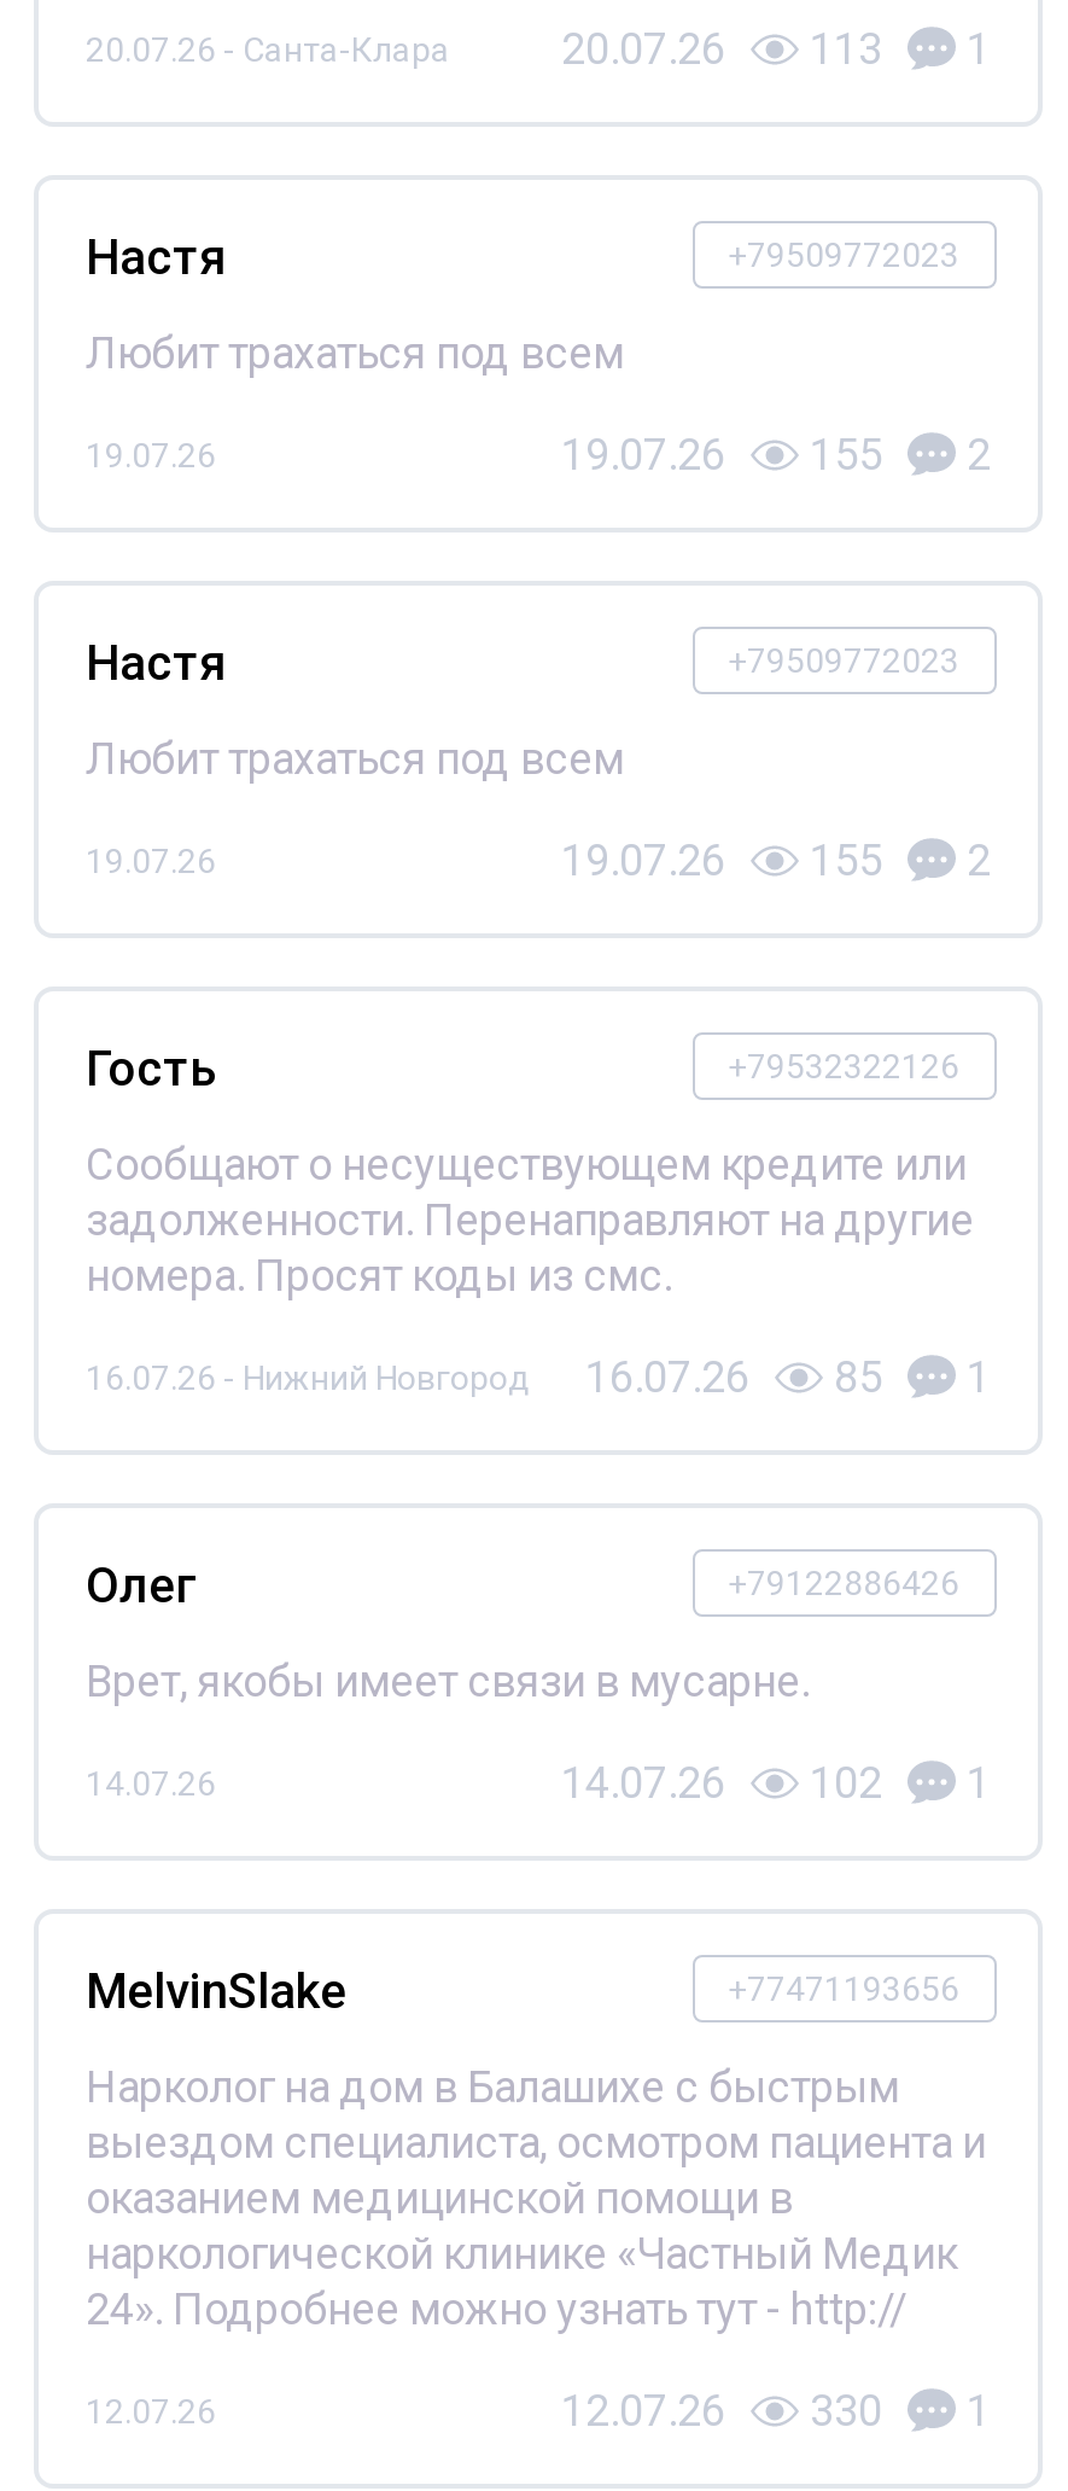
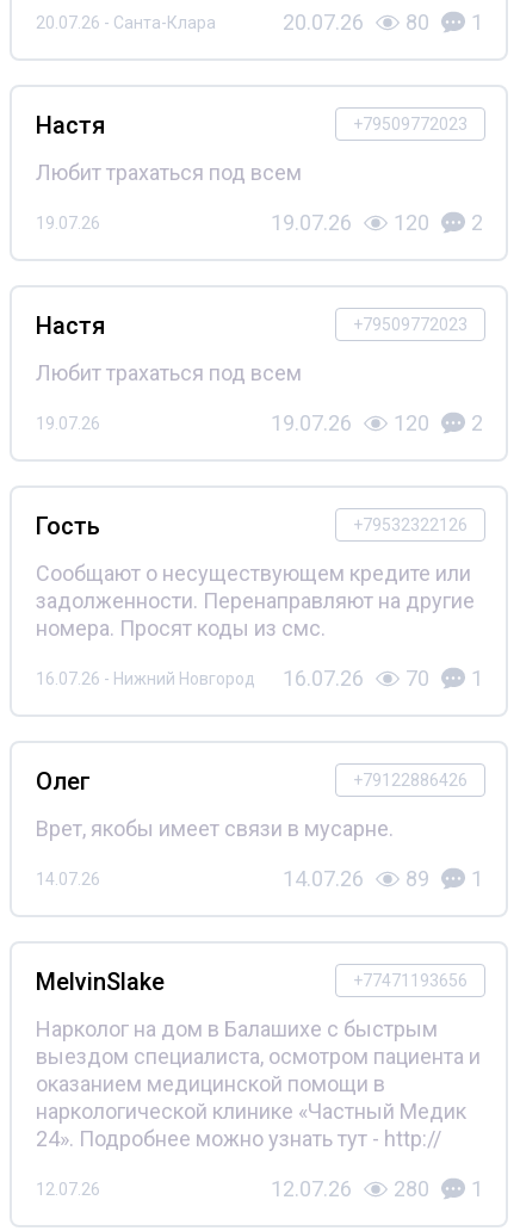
[561,24,991,75] 20.07.26 113 1 -> [282,10,482,35] 20.07.26 80 1
[561,430,991,481] 19.07.26 155 2 -> [270,211,482,236] 19.07.26 120 2
[561,836,991,886] 19.07.26 155 2 -> [270,411,482,436] 19.07.26 120 2
[86,1352,991,1403] 16.07.26 - Нижний Новгород 16.07.26 85 1 -> [35,666,482,691] 16.07.26 - Нижний Новгород 16.07.26 70 1
[561,1758,991,1809] 14.07.26 102 1 -> [282,867,482,892] 14.07.26 89 1
[561,2386,991,2437] 12.07.26 330 1 -> [270,1177,482,1202] 12.07.26 280 1

